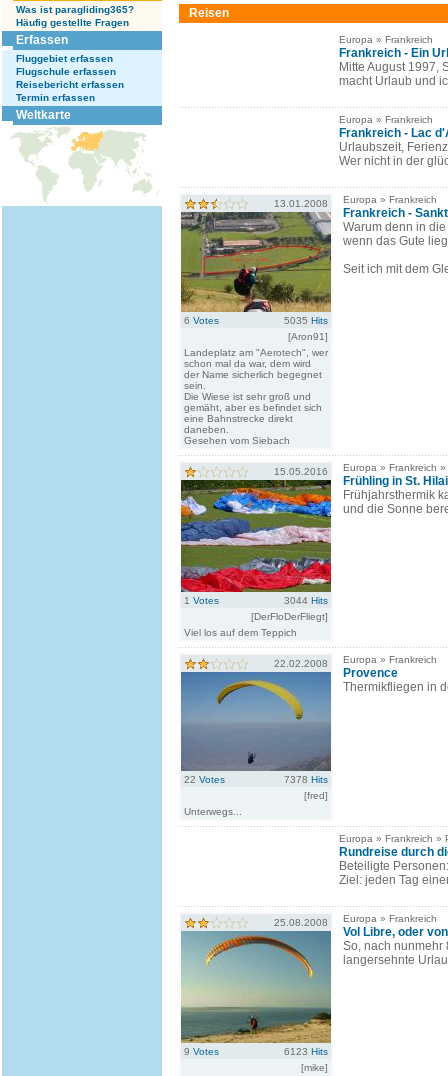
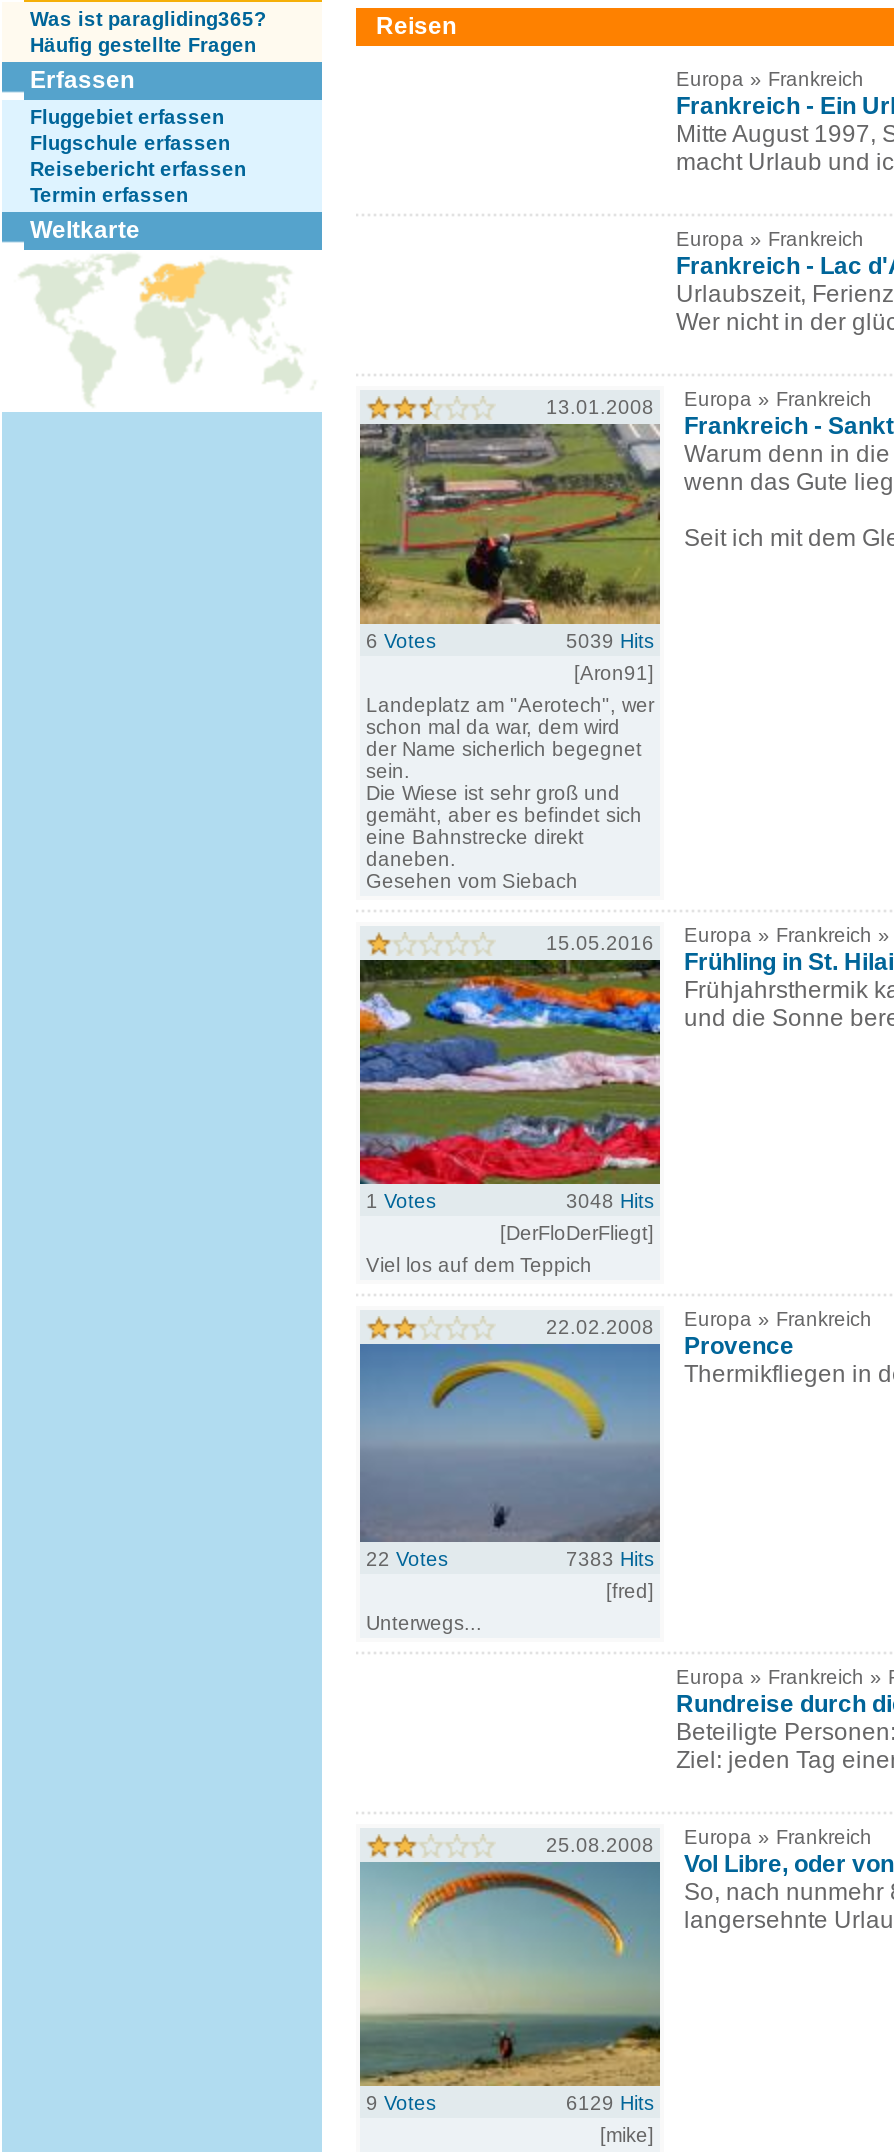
[284,315,328,326] 5035 Hits -> [566,630,654,652] 5039 Hits
[284,595,328,606] 3044 Hits -> [566,1190,654,1212] 3048 Hits
[284,774,328,785] 7378 Hits -> [566,1548,654,1570] 7383 Hits
[284,1046,328,1057] 6123 Hits -> [566,2092,654,2114] 6129 Hits

